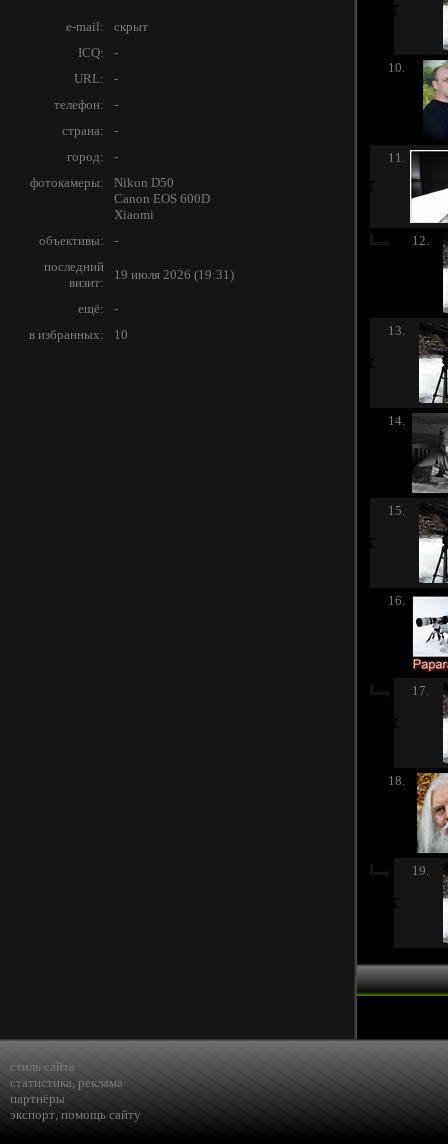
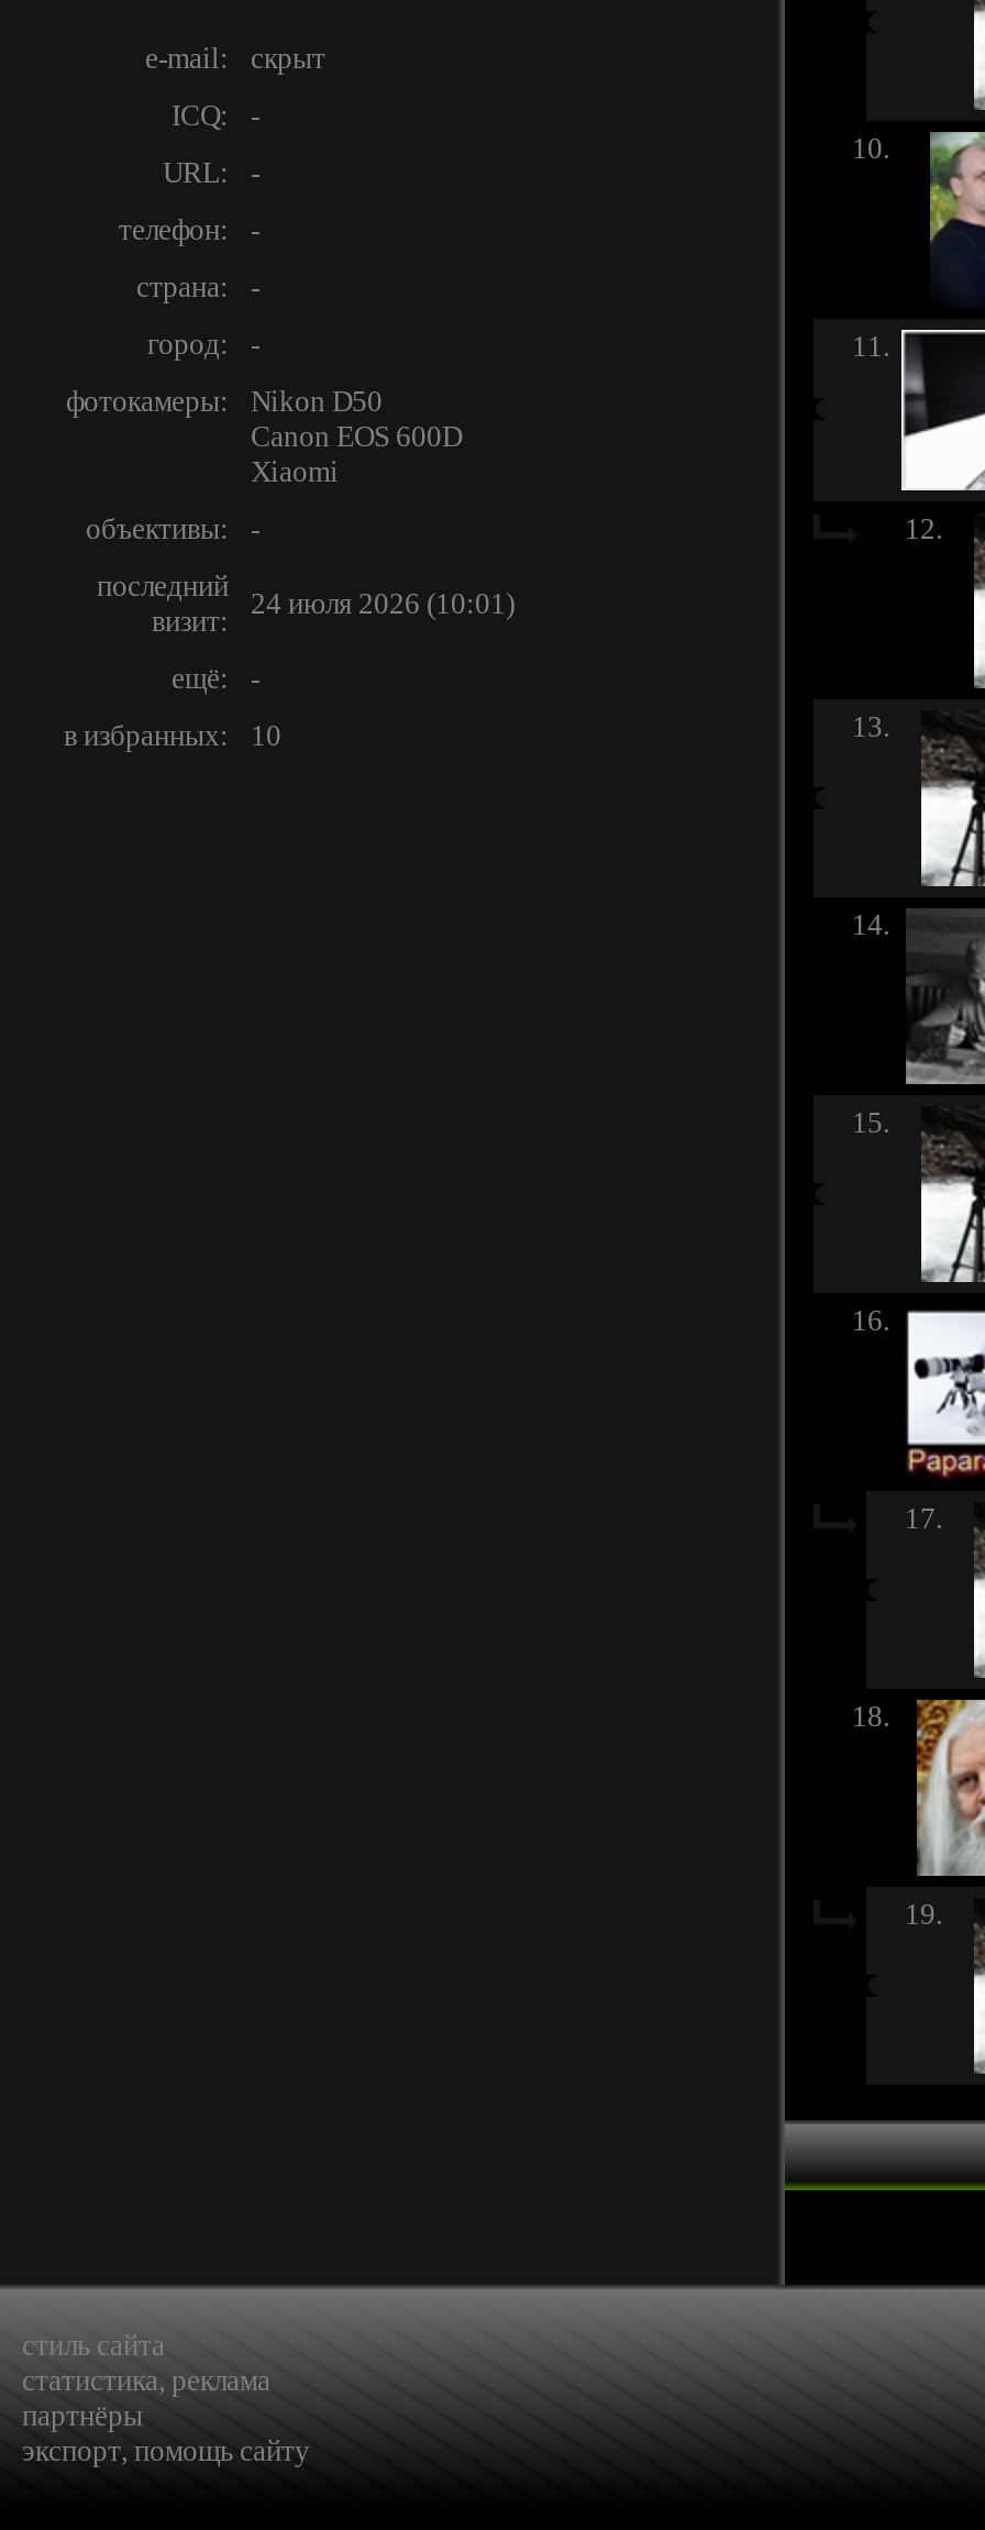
[114,267,234,282] 19 июля 2026 (19:31) -> [251,587,514,620] 24 июля 2026 (10:01)

